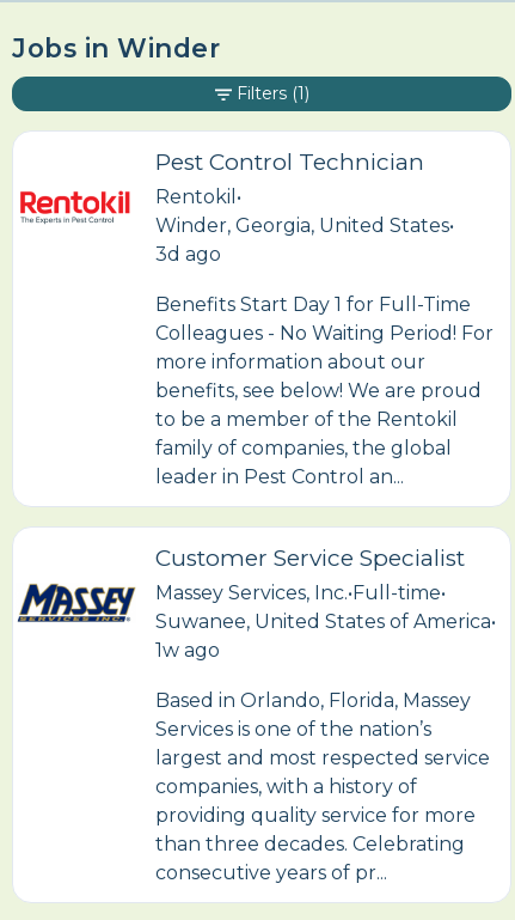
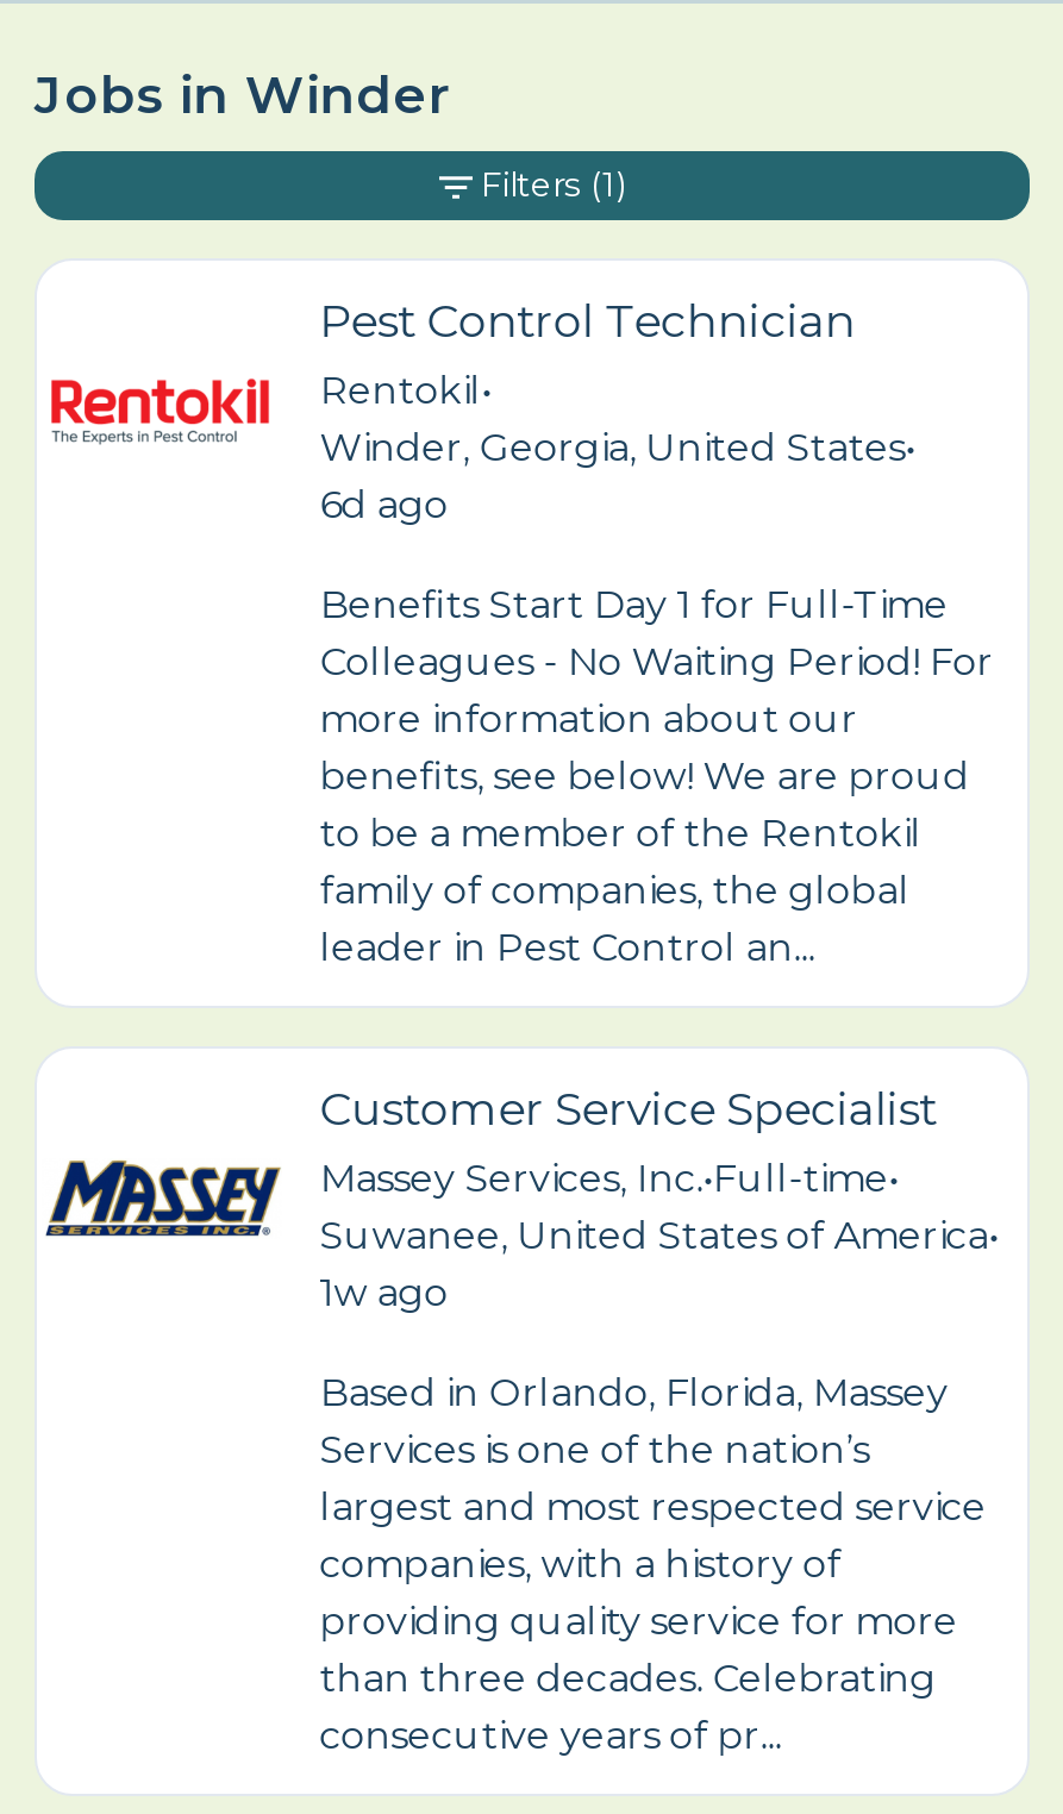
[155,243,221,266] 3d ago -> [320,483,448,528] 6d ago

